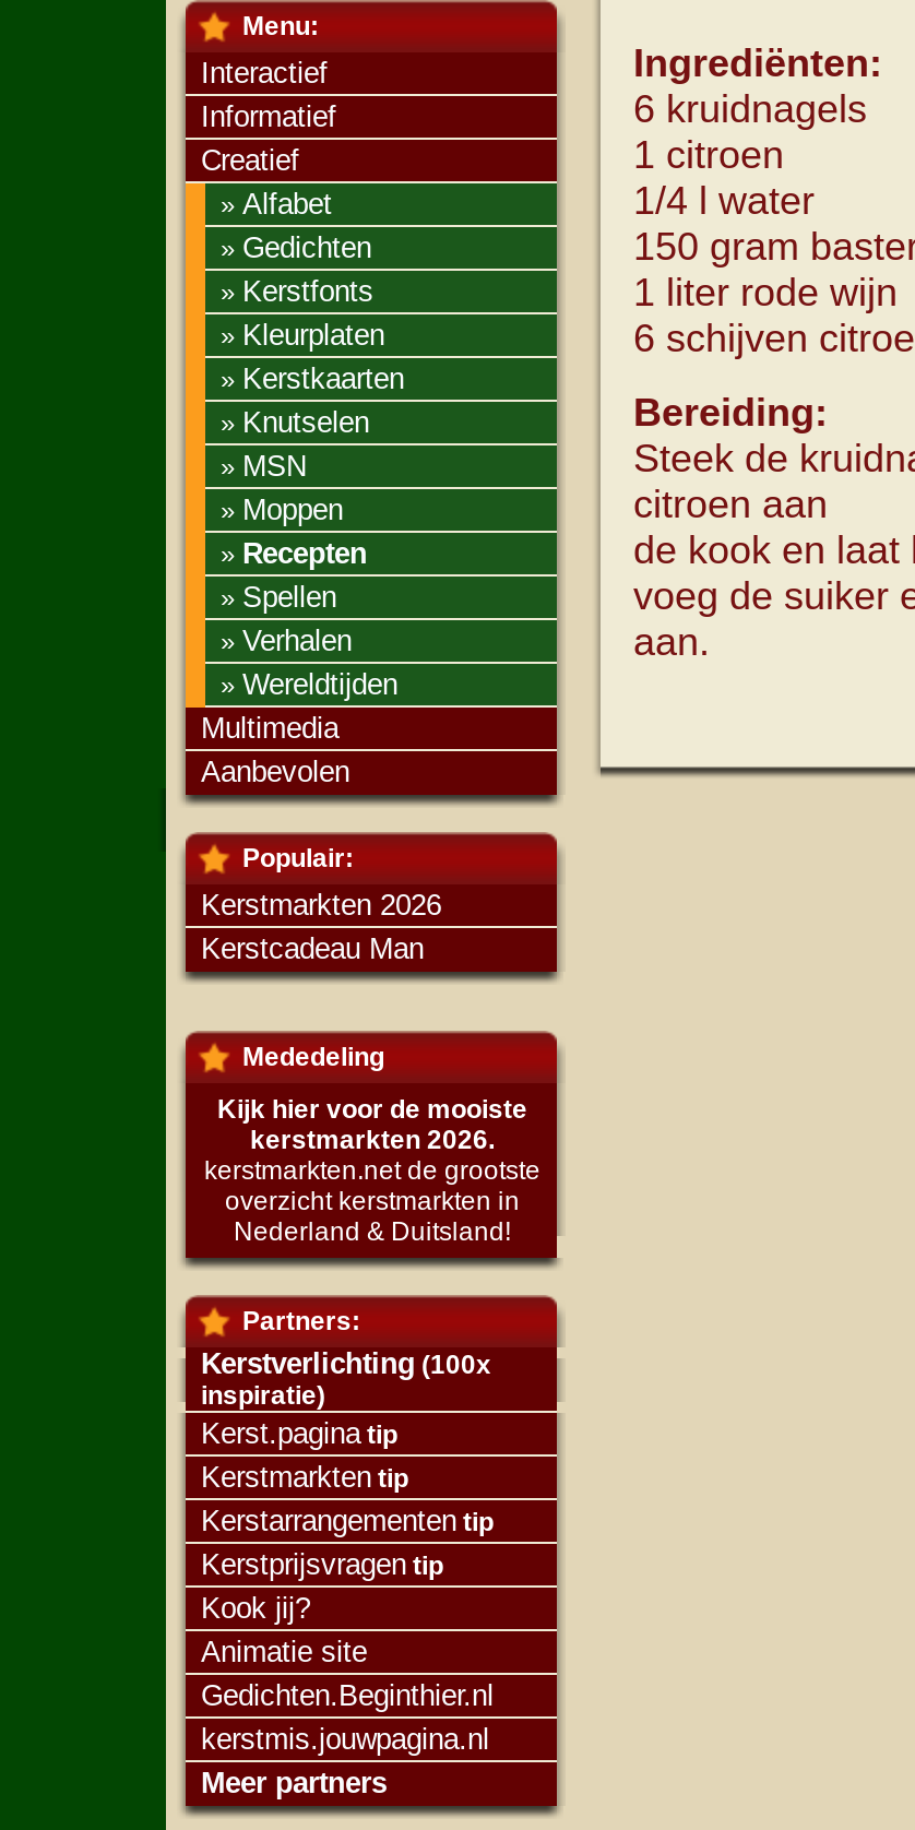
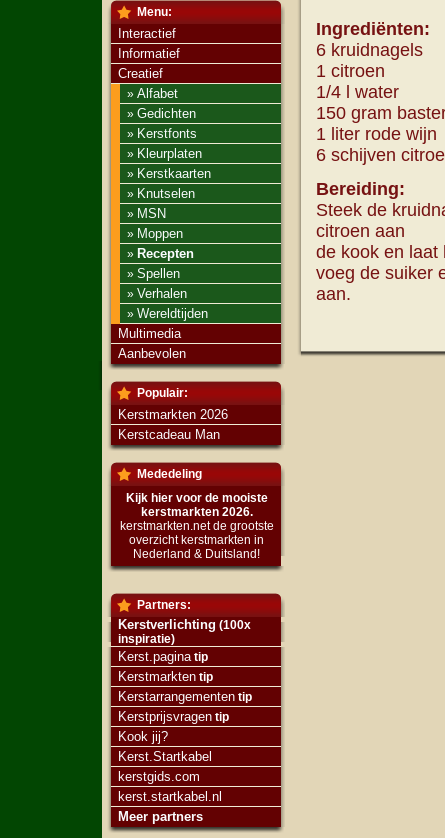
[201,1636,494,1756] Animatie site | Gedichten.Beginthier.nl | kerstmis.jouwpagina.nl -> [118,749,222,804] Kerst.Startkabel | kerstgids.com | kerst.startkabel.nl

